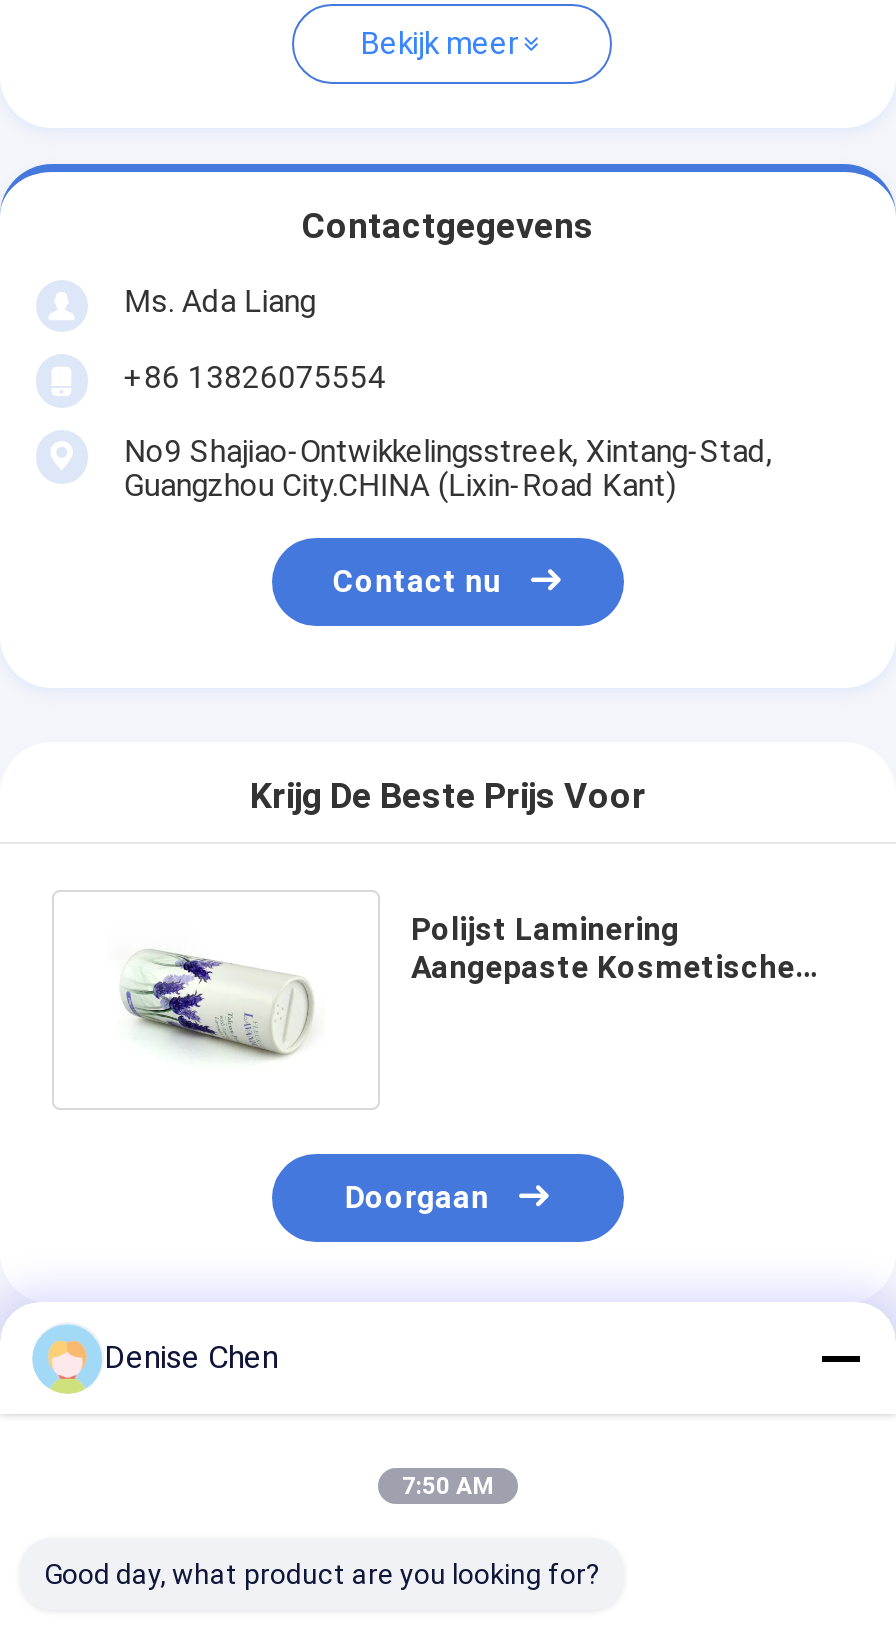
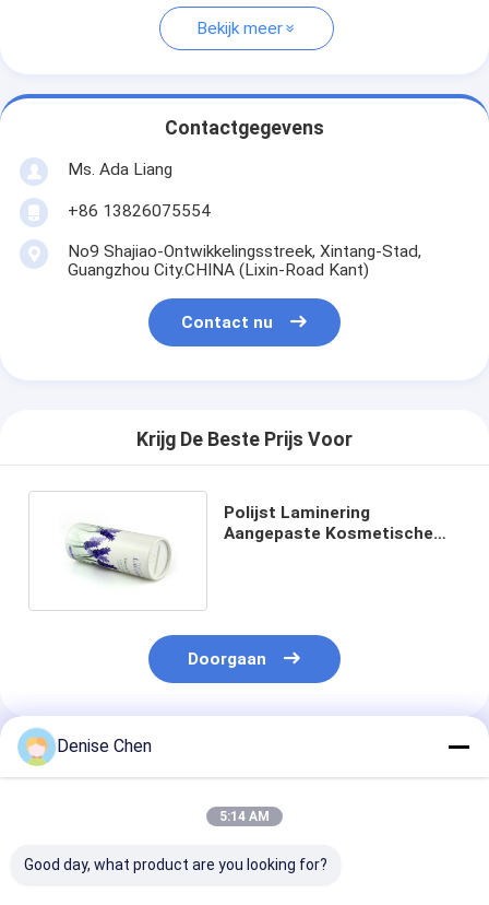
[402,1472,494,1500] 7:50 AM -> [219,809,270,824] 5:14 AM

